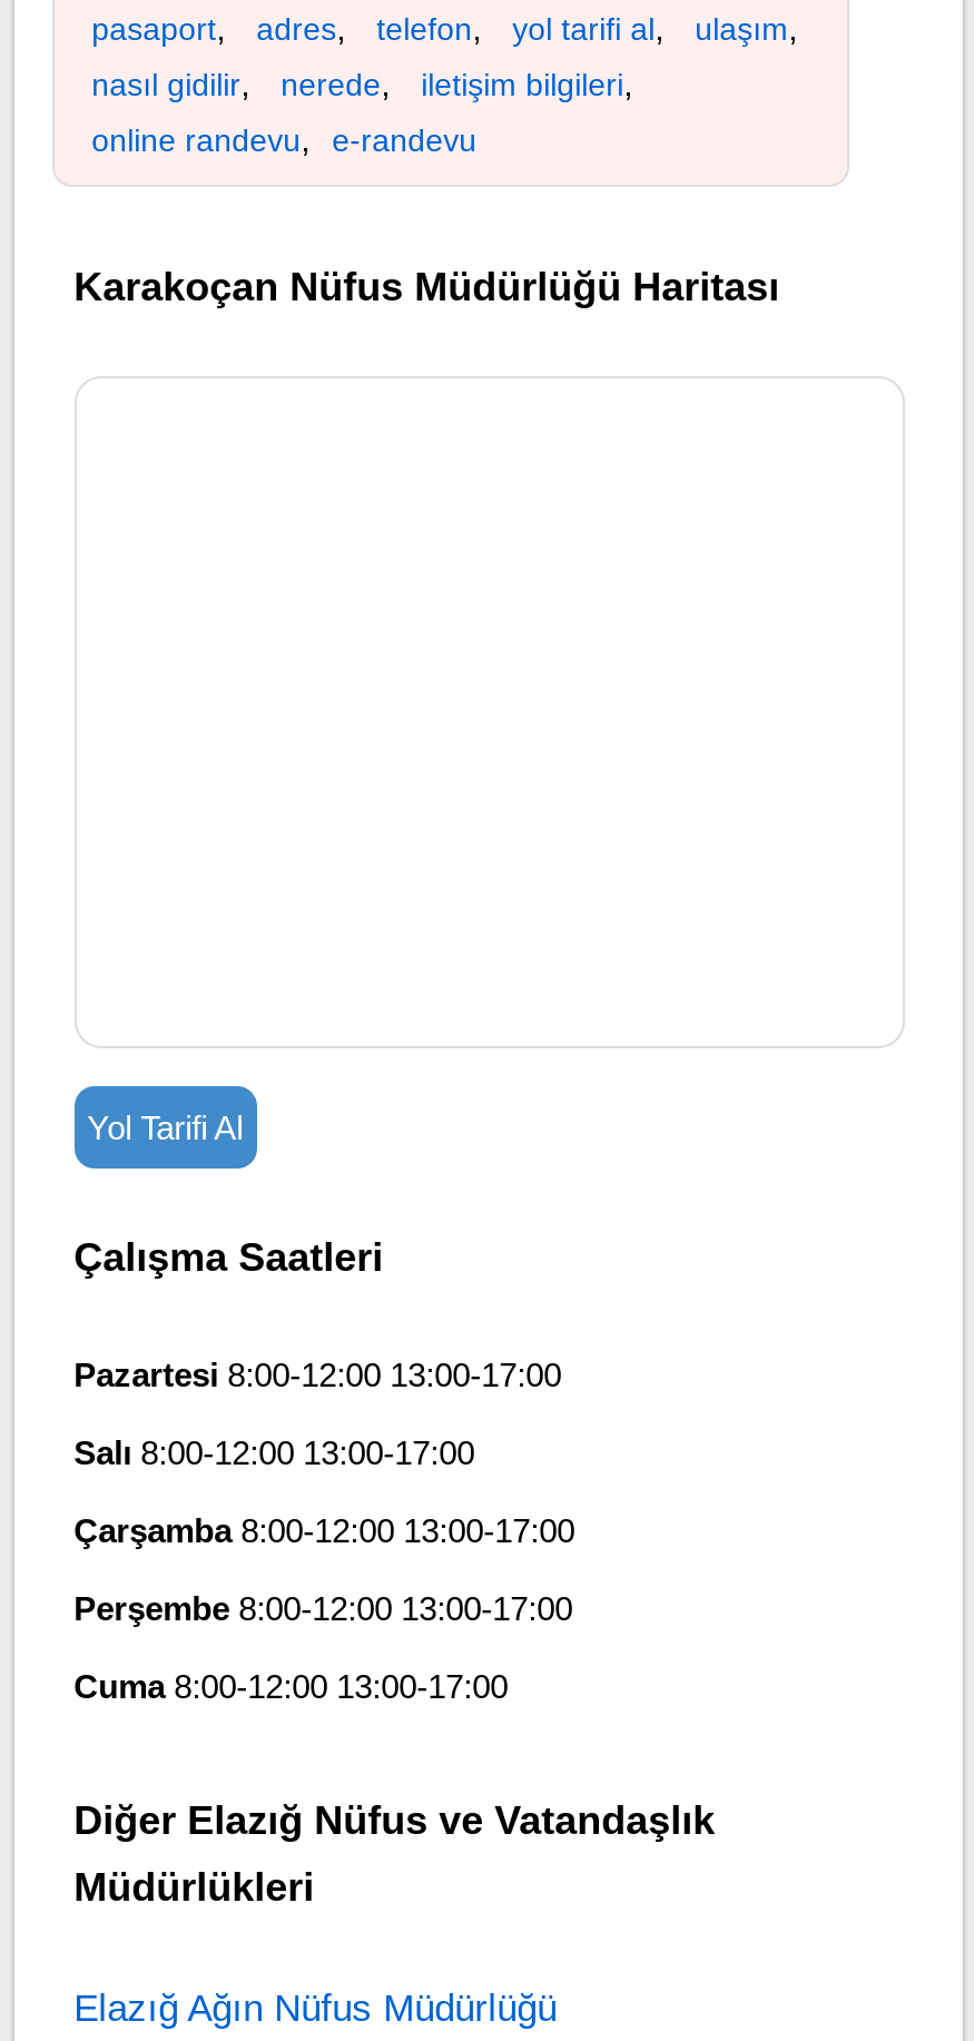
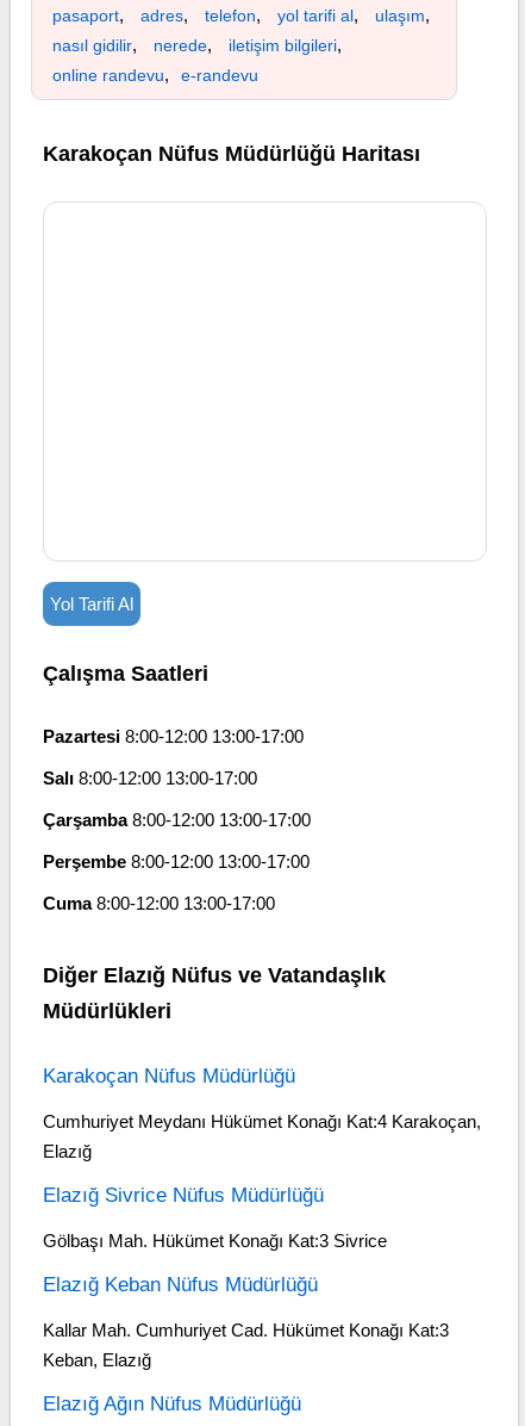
none -> [42,1065,480,1370] Karakoçan Nüfus Müdürlüğü | Cumhuriyet Meydanı Hükümet Konağı Kat:4 Karakoçan, | Elazığ | Elazığ Sivrice Nüfus Müdürlüğü | Gölbaşı Mah. Hükümet Konağı Kat:3 Sivrice | Elazığ Keban Nüfus Müdürlüğü | Kallar Mah. Cumhuriyet Cad. Hükümet Konağı Kat:3 | Keban, Elazığ

